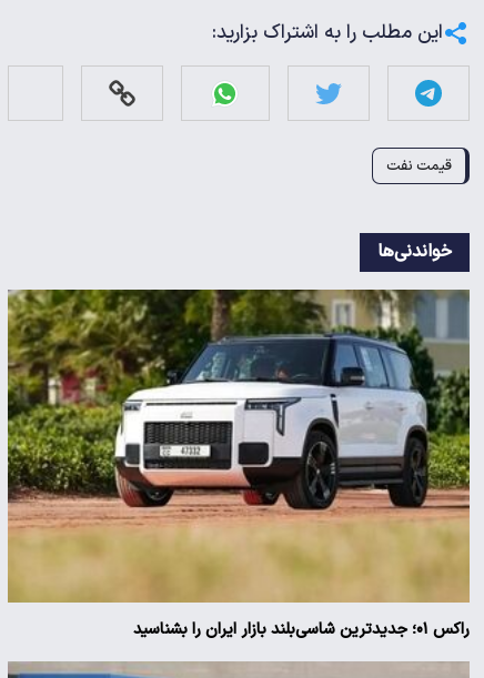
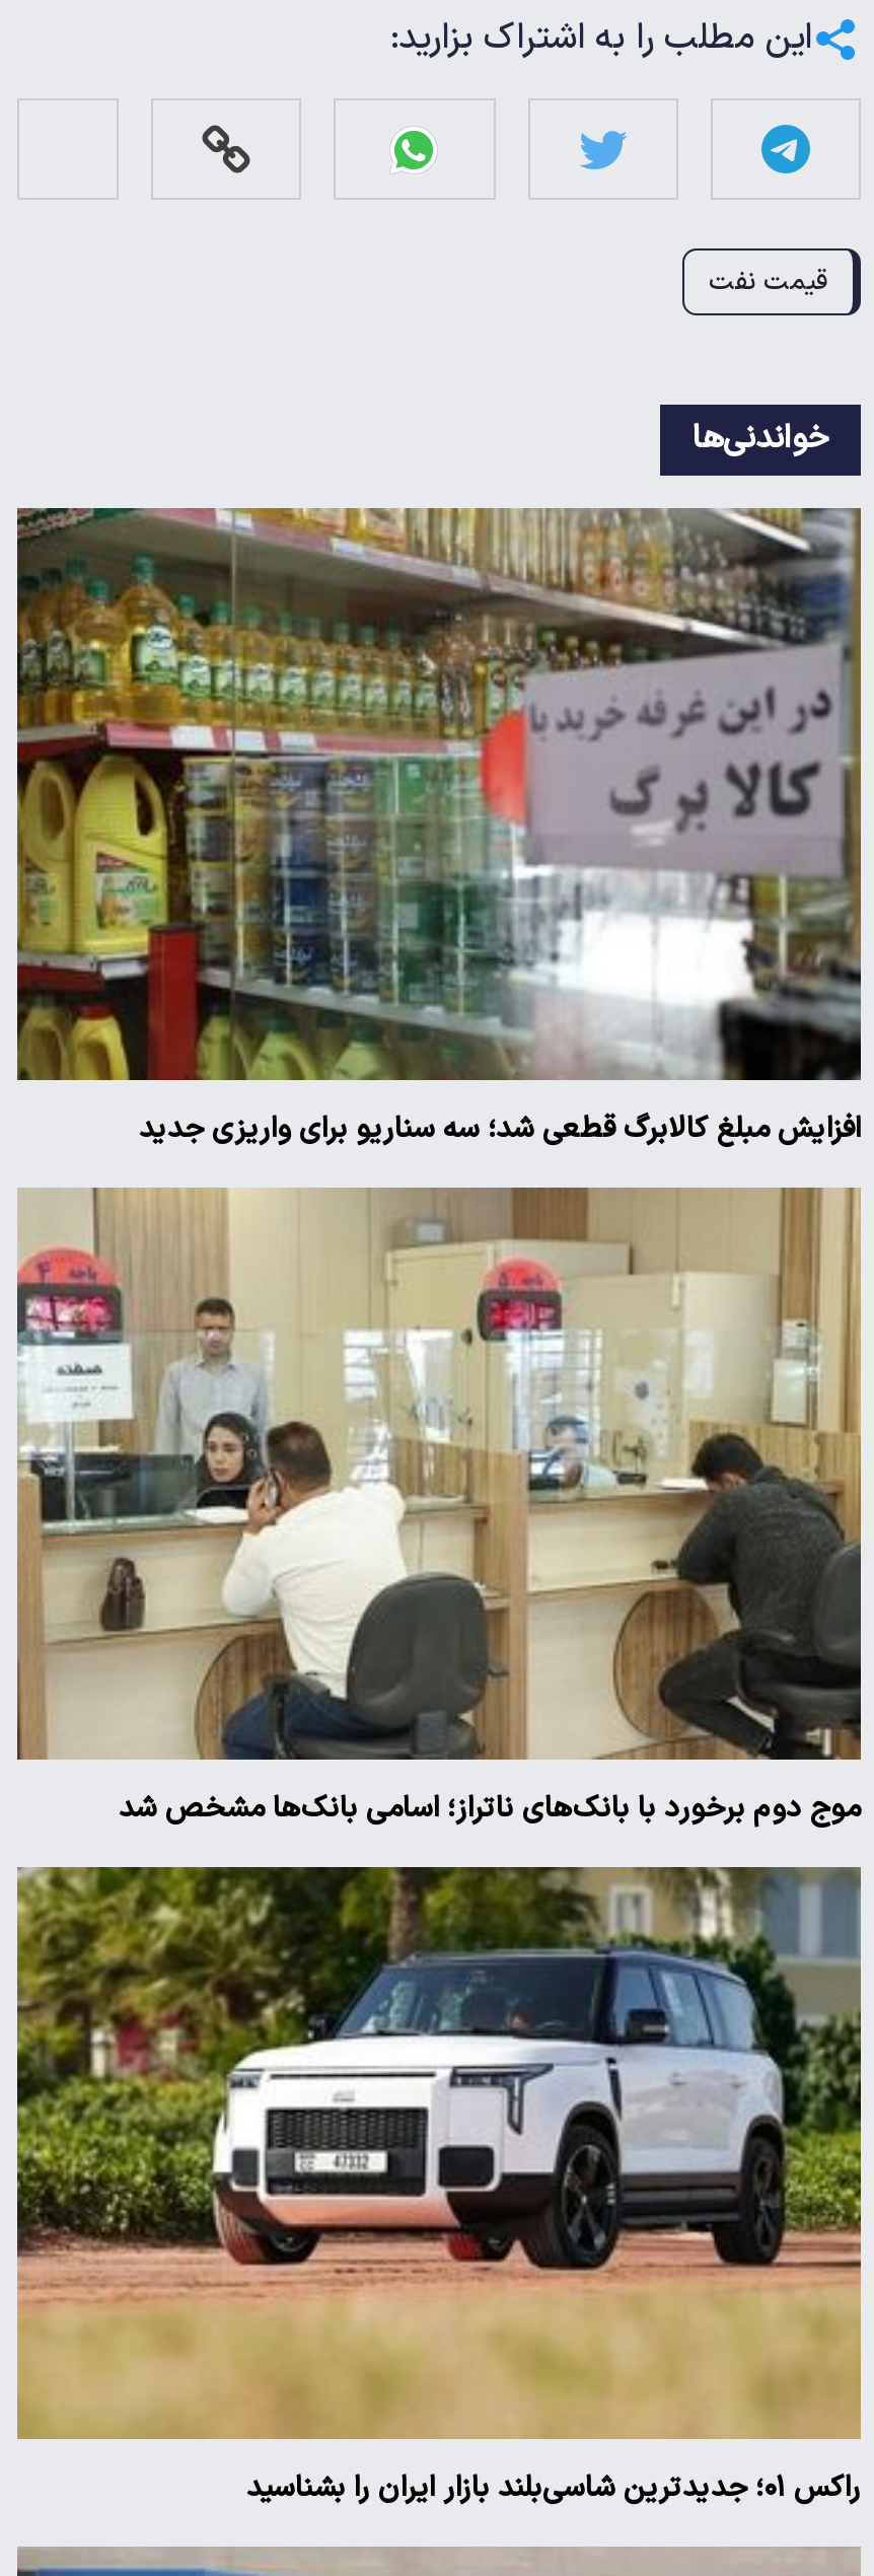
none -> [15,506,863,1151] [image] | افزایش مبلغ کالابرگ قطعی شد؛ سه سناریو برای واریزی جدید
none -> [15,1188,863,1830] [image] | موج دوم برخورد با بانک‌های ناتراز؛ اسامی بانک‌ها مشخص شد

